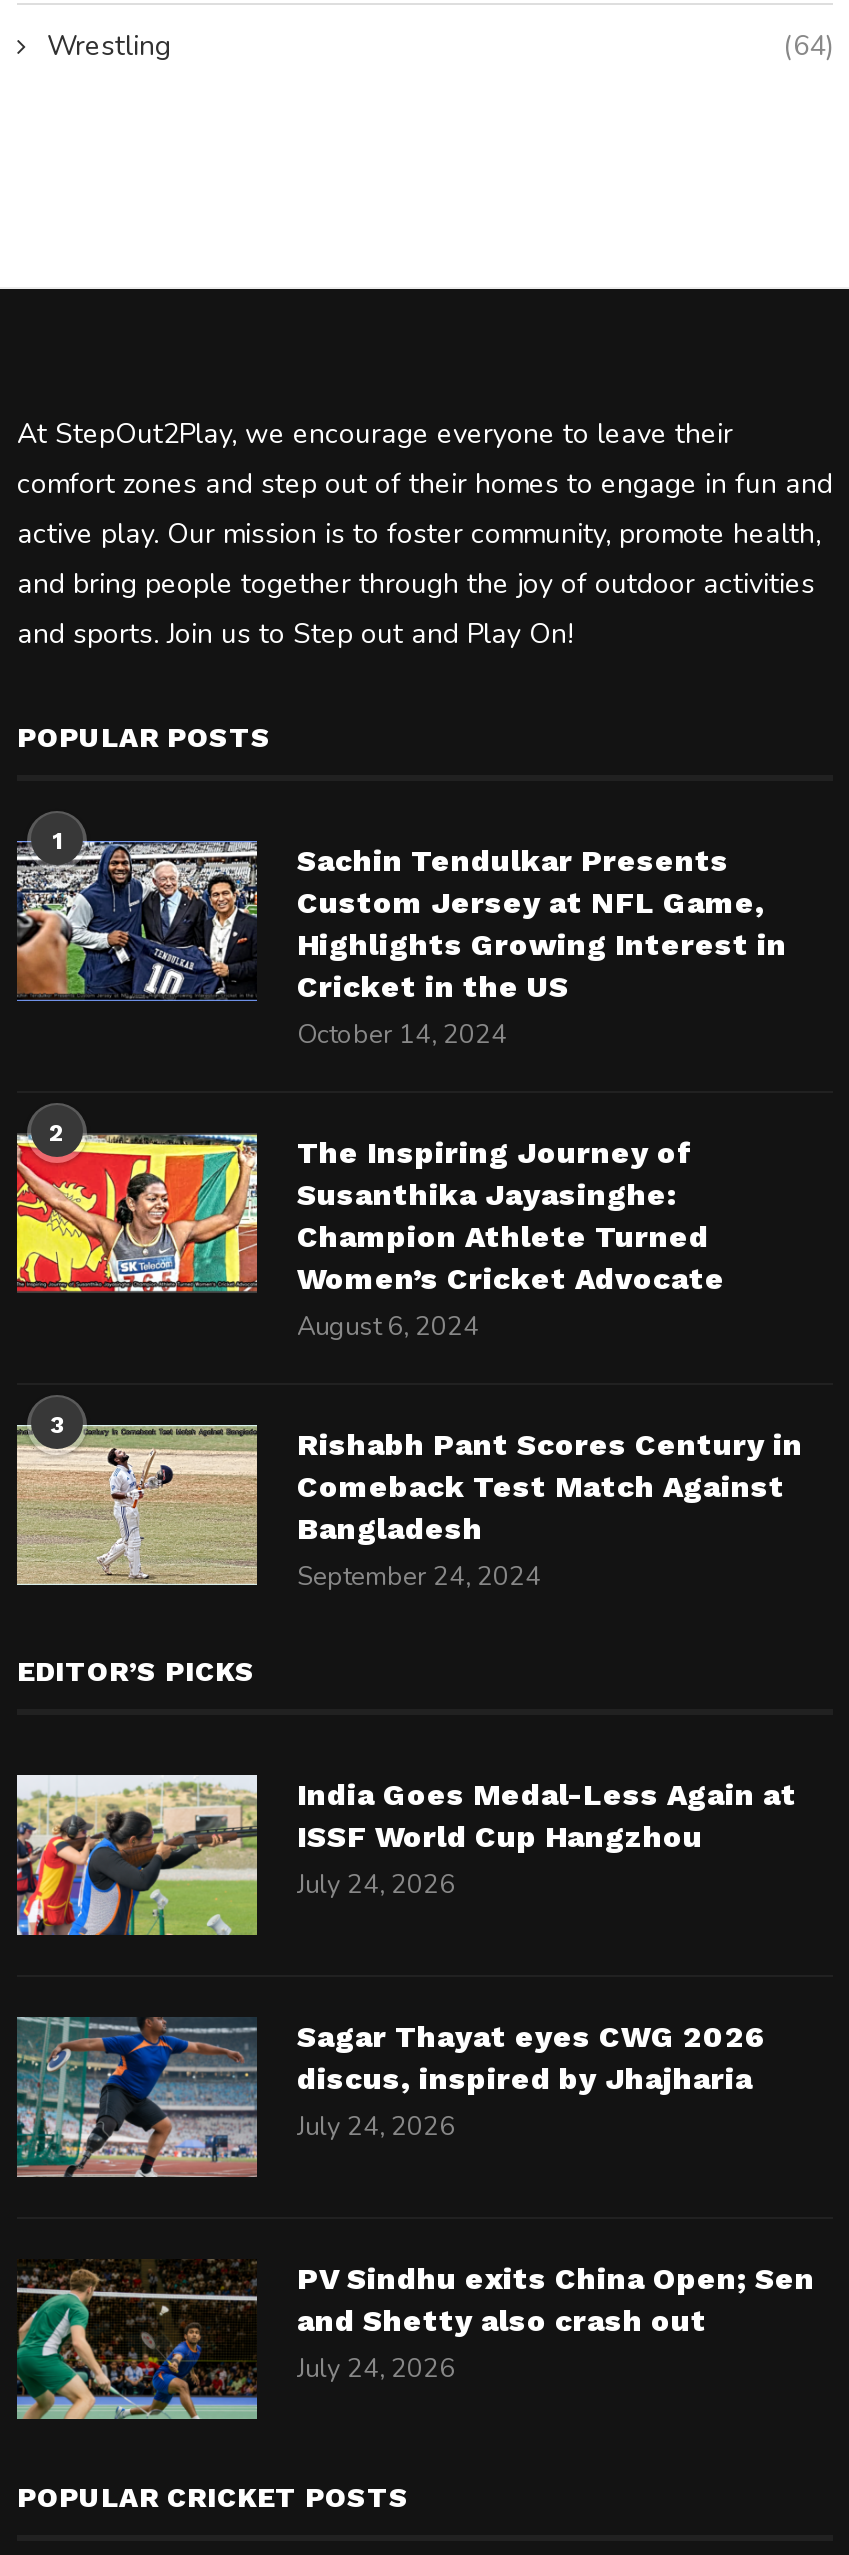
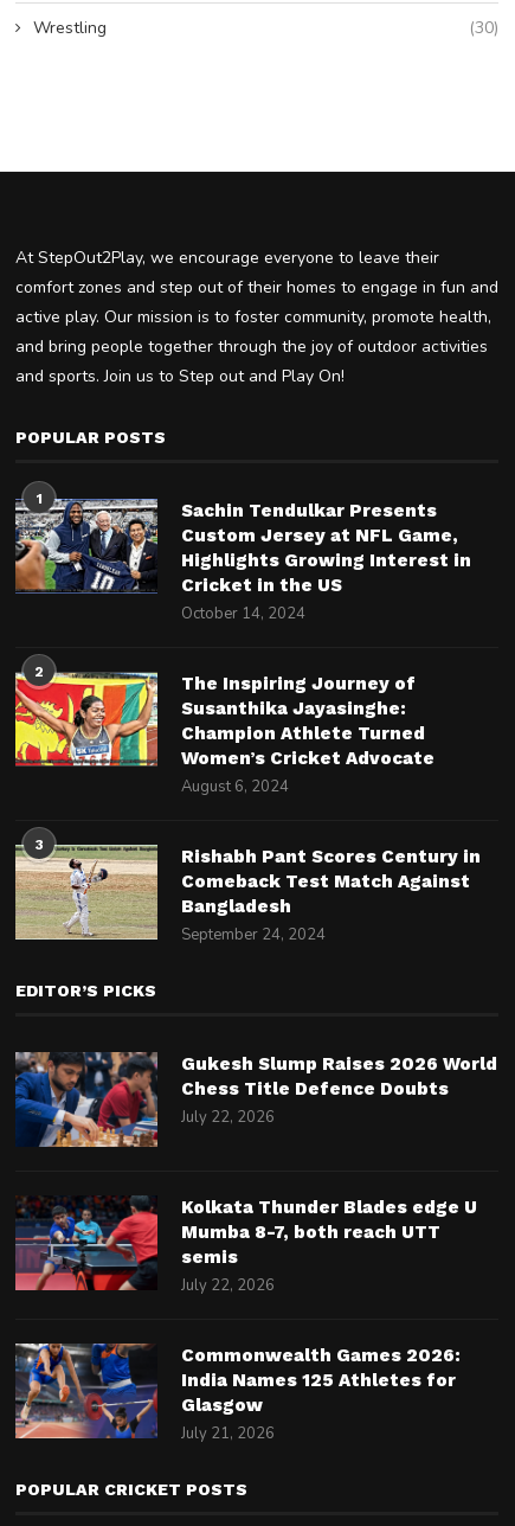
[783,26,833,64] (64) -> [469,16,498,39] (30)
[15,1773,797,1937] [image] | India Goes Medal-Less Again at | ISSF World Cup Hangzhou | July 24, 2026 -> [15,1051,497,1148] [image] | Gukesh Slump Raises 2026 World | Chess Title Defence Doubts | July 22, 2026
[17,2015,765,2179] [image] | Sagar Thayat eyes CWG 2026 | discus, inspired by Jhajharia | July 24, 2026 -> [14,1196,477,1296] [image] | Kolkata Thunder Blades edge U | Mumba 8-7, both reach UTT | semis | July 22, 2026
[17,2260,815,2421] [image] | PV Sindhu exits China Open; Sen | and Shetty also crash out | July 24, 2026 -> [14,1342,461,1444] [image] | Commonwealth Games 2026: | India Names 125 Athletes for | Glasgow | July 21, 2026

